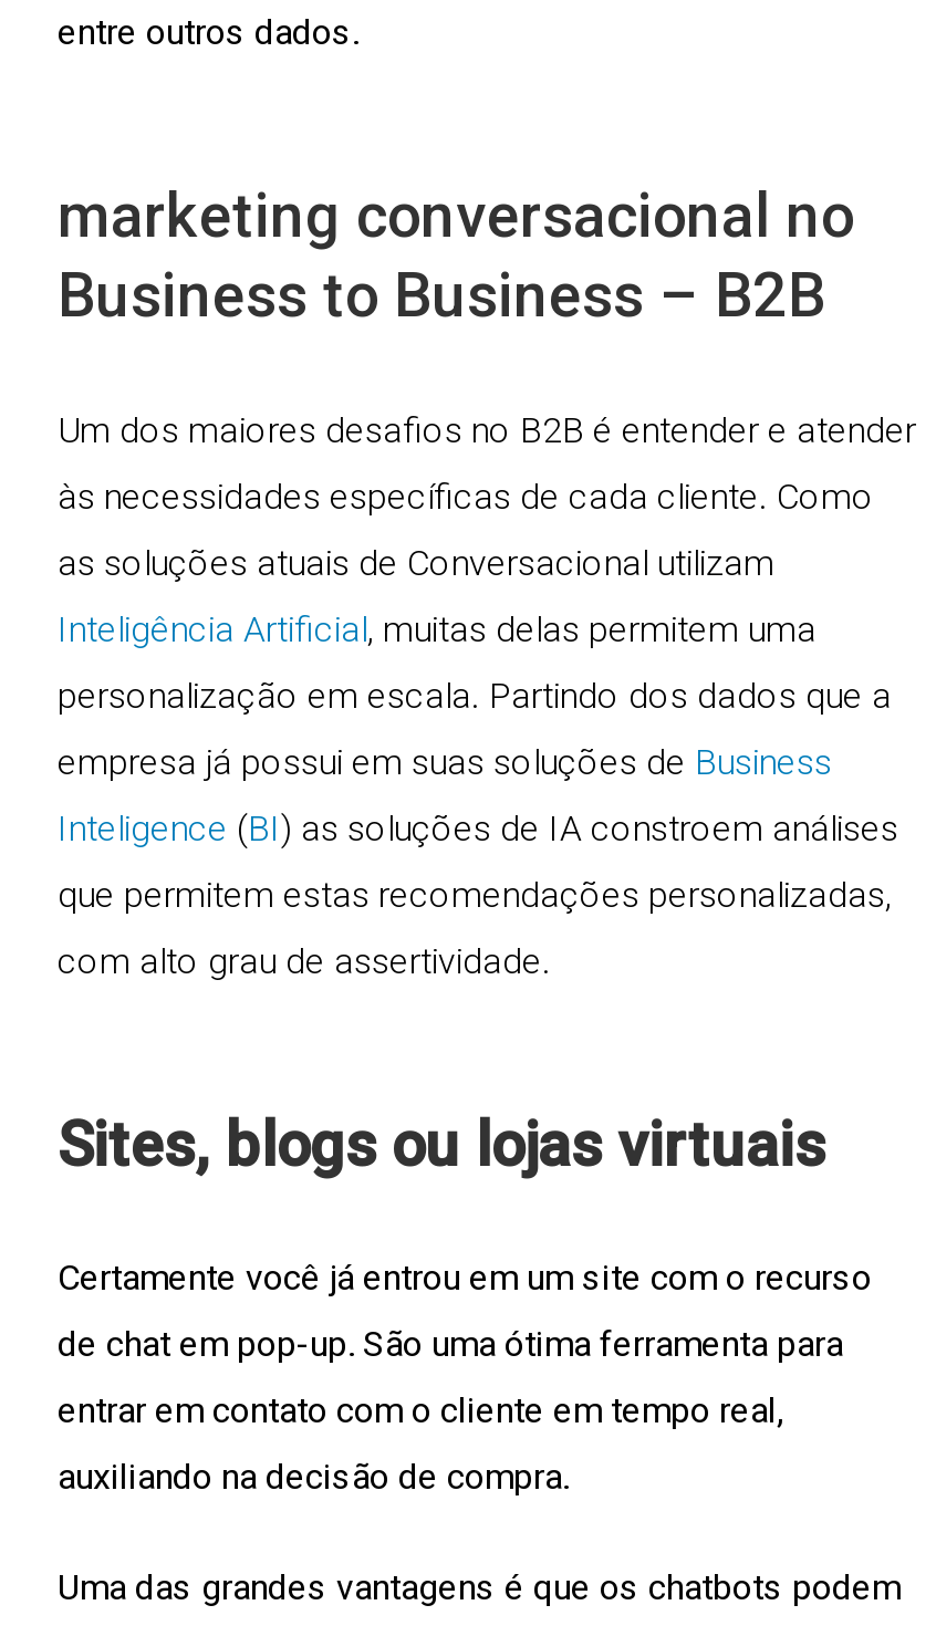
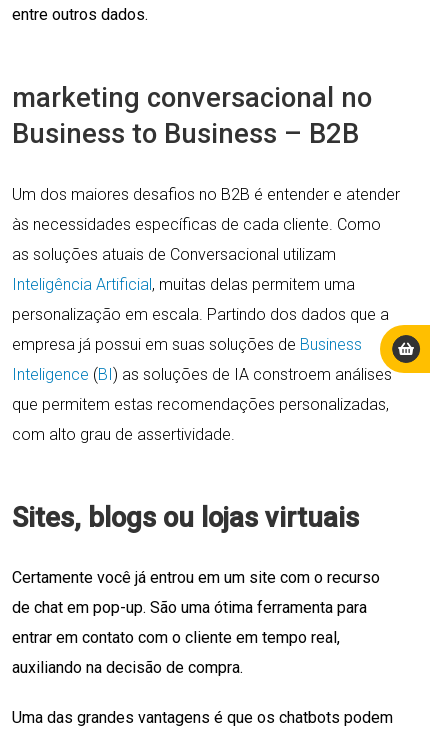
none -> [379,324,427,374] [image]

